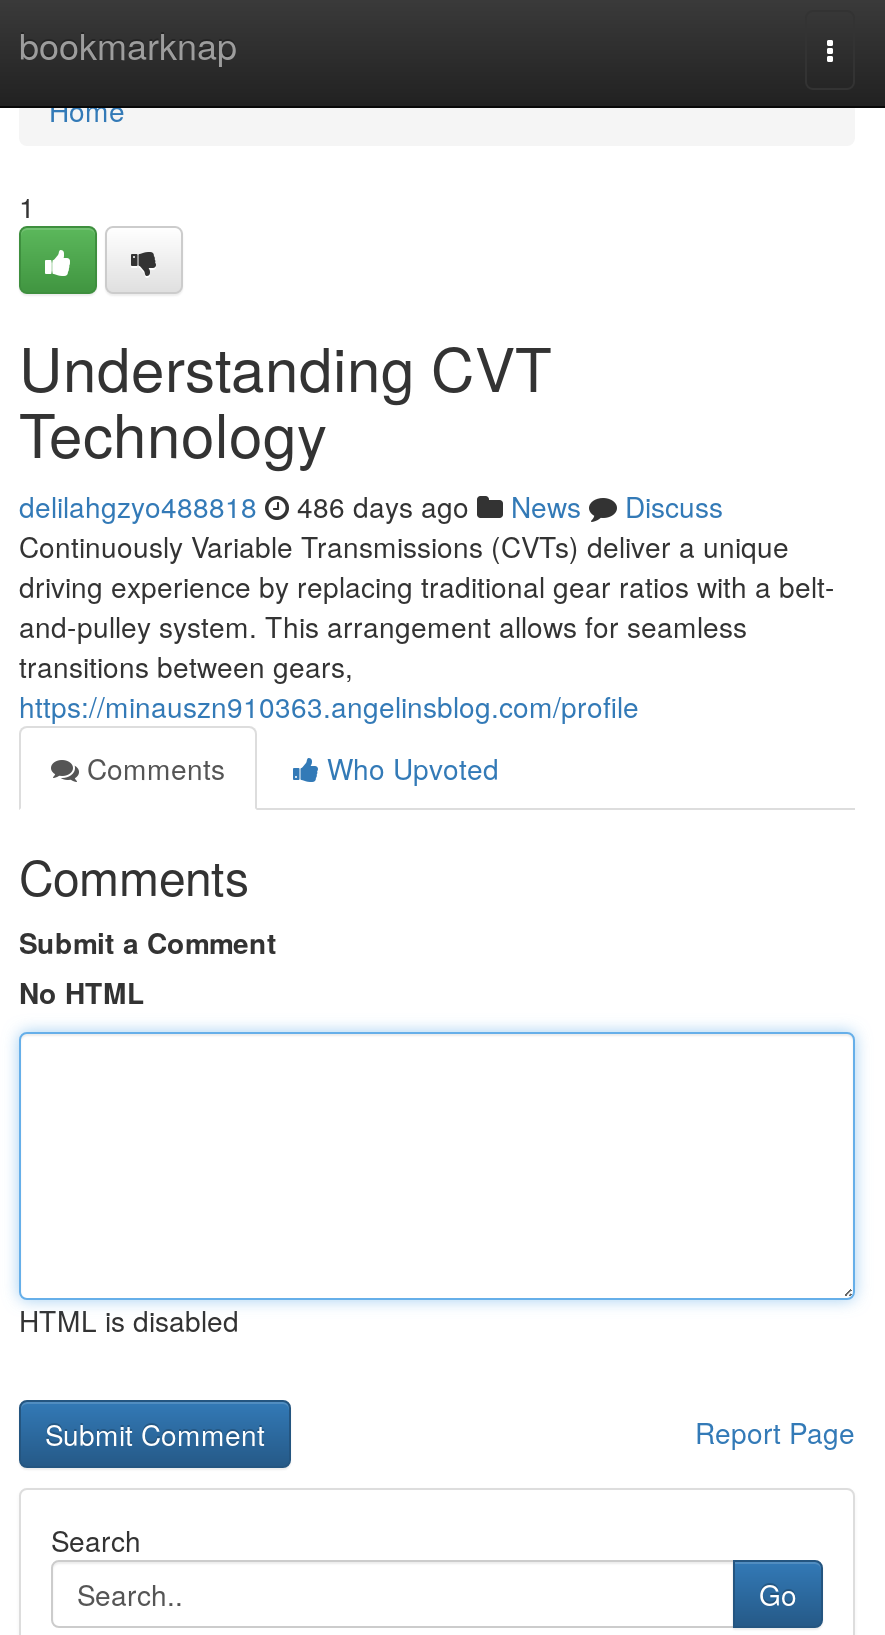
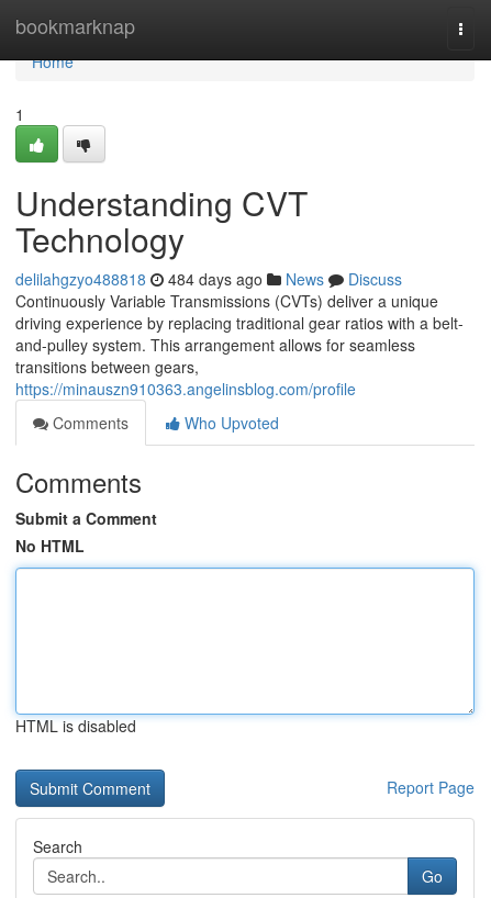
[19,486,723,526] delilahgzyo488818 486 days ago News Discuss -> [15,268,402,290] delilahgzyo488818 484 days ago News Discuss

